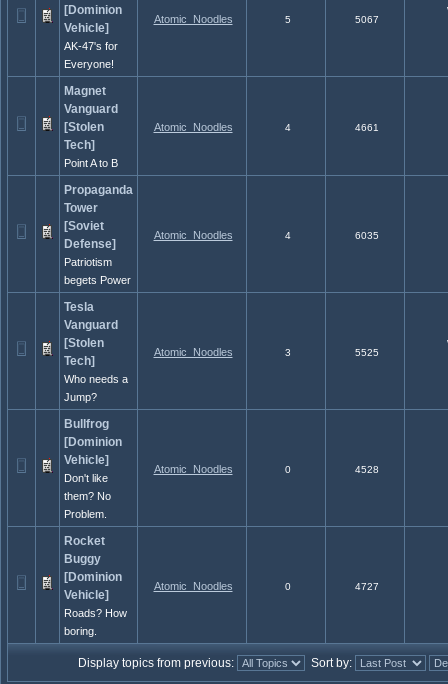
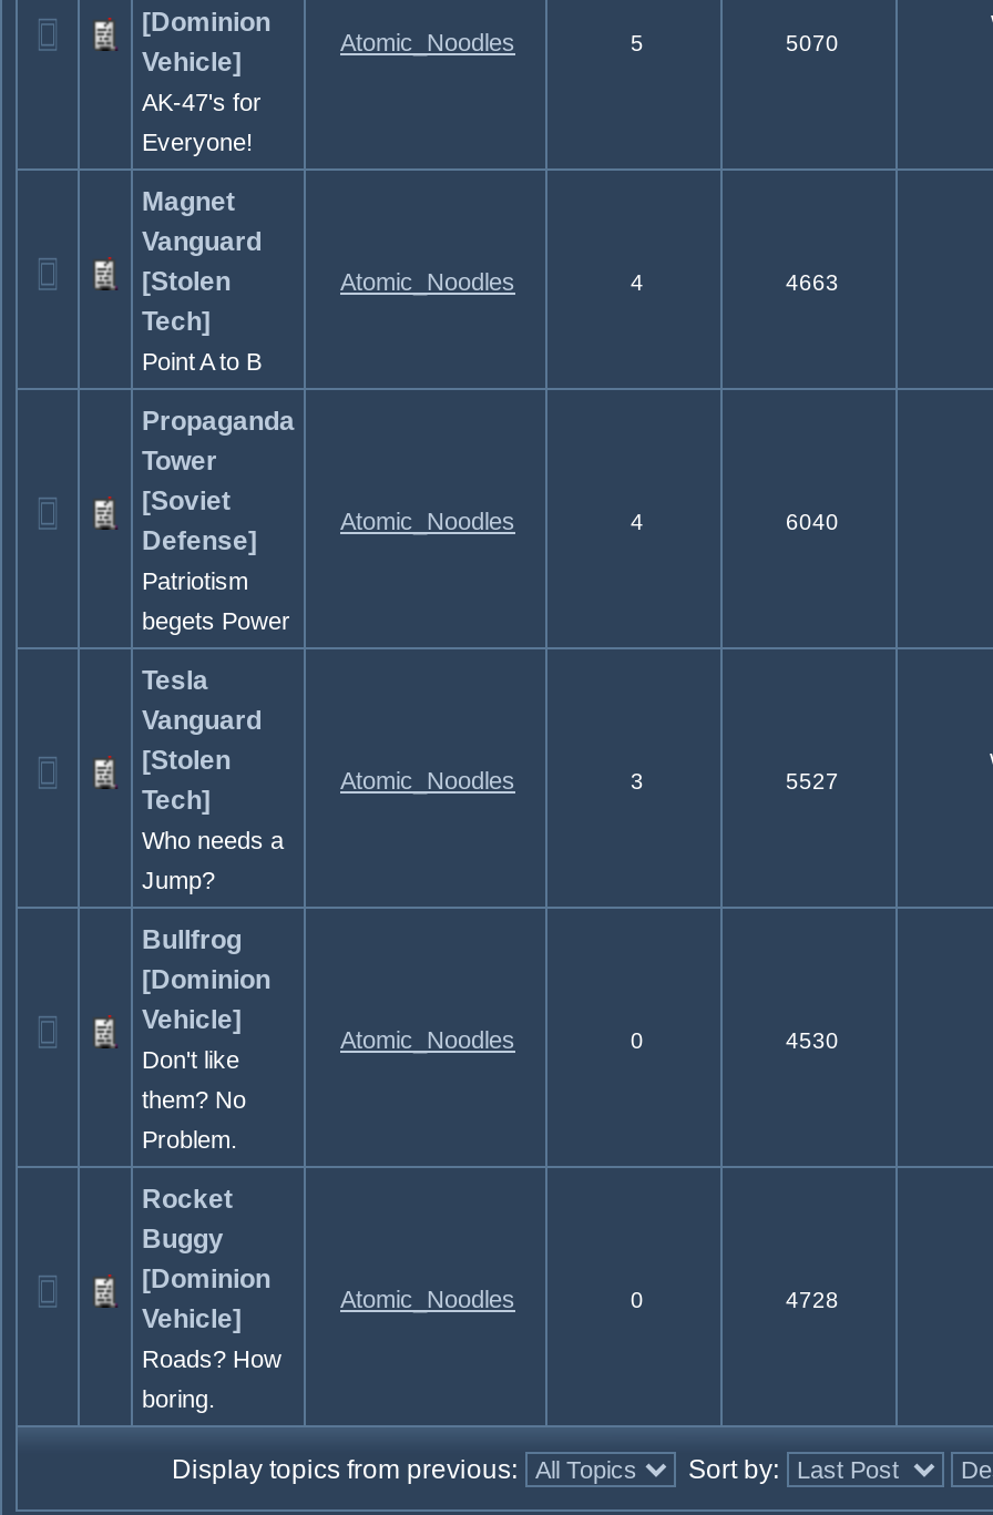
[348,14,381,25] 5067 -> [772,31,846,55] 5070
[348,122,381,133] 4661 -> [772,270,846,295] 4663
[348,230,381,241] 6035 -> [772,510,846,534] 6040
[348,347,381,358] 5525 -> [772,769,846,794] 5527
[348,464,381,475] 4528 -> [772,1028,846,1053] 4530
[348,581,381,592] 4727 -> [772,1288,846,1312] 4728

